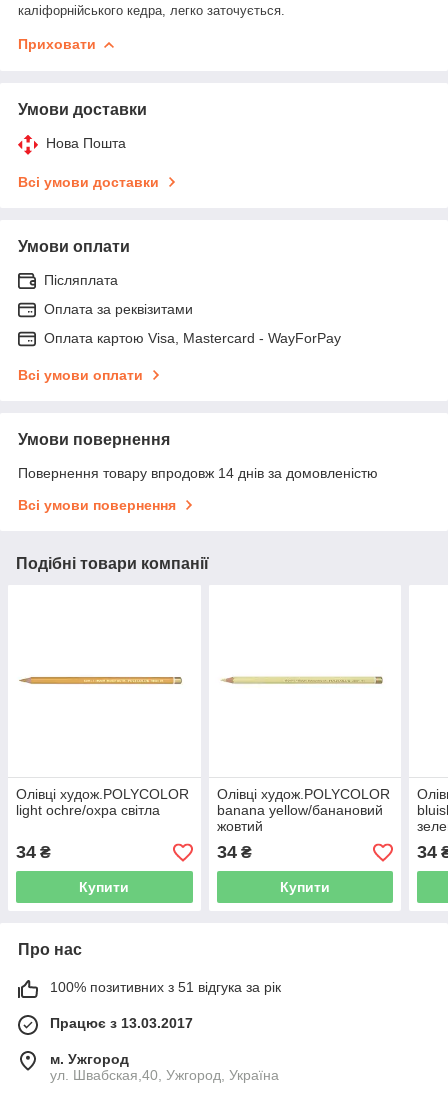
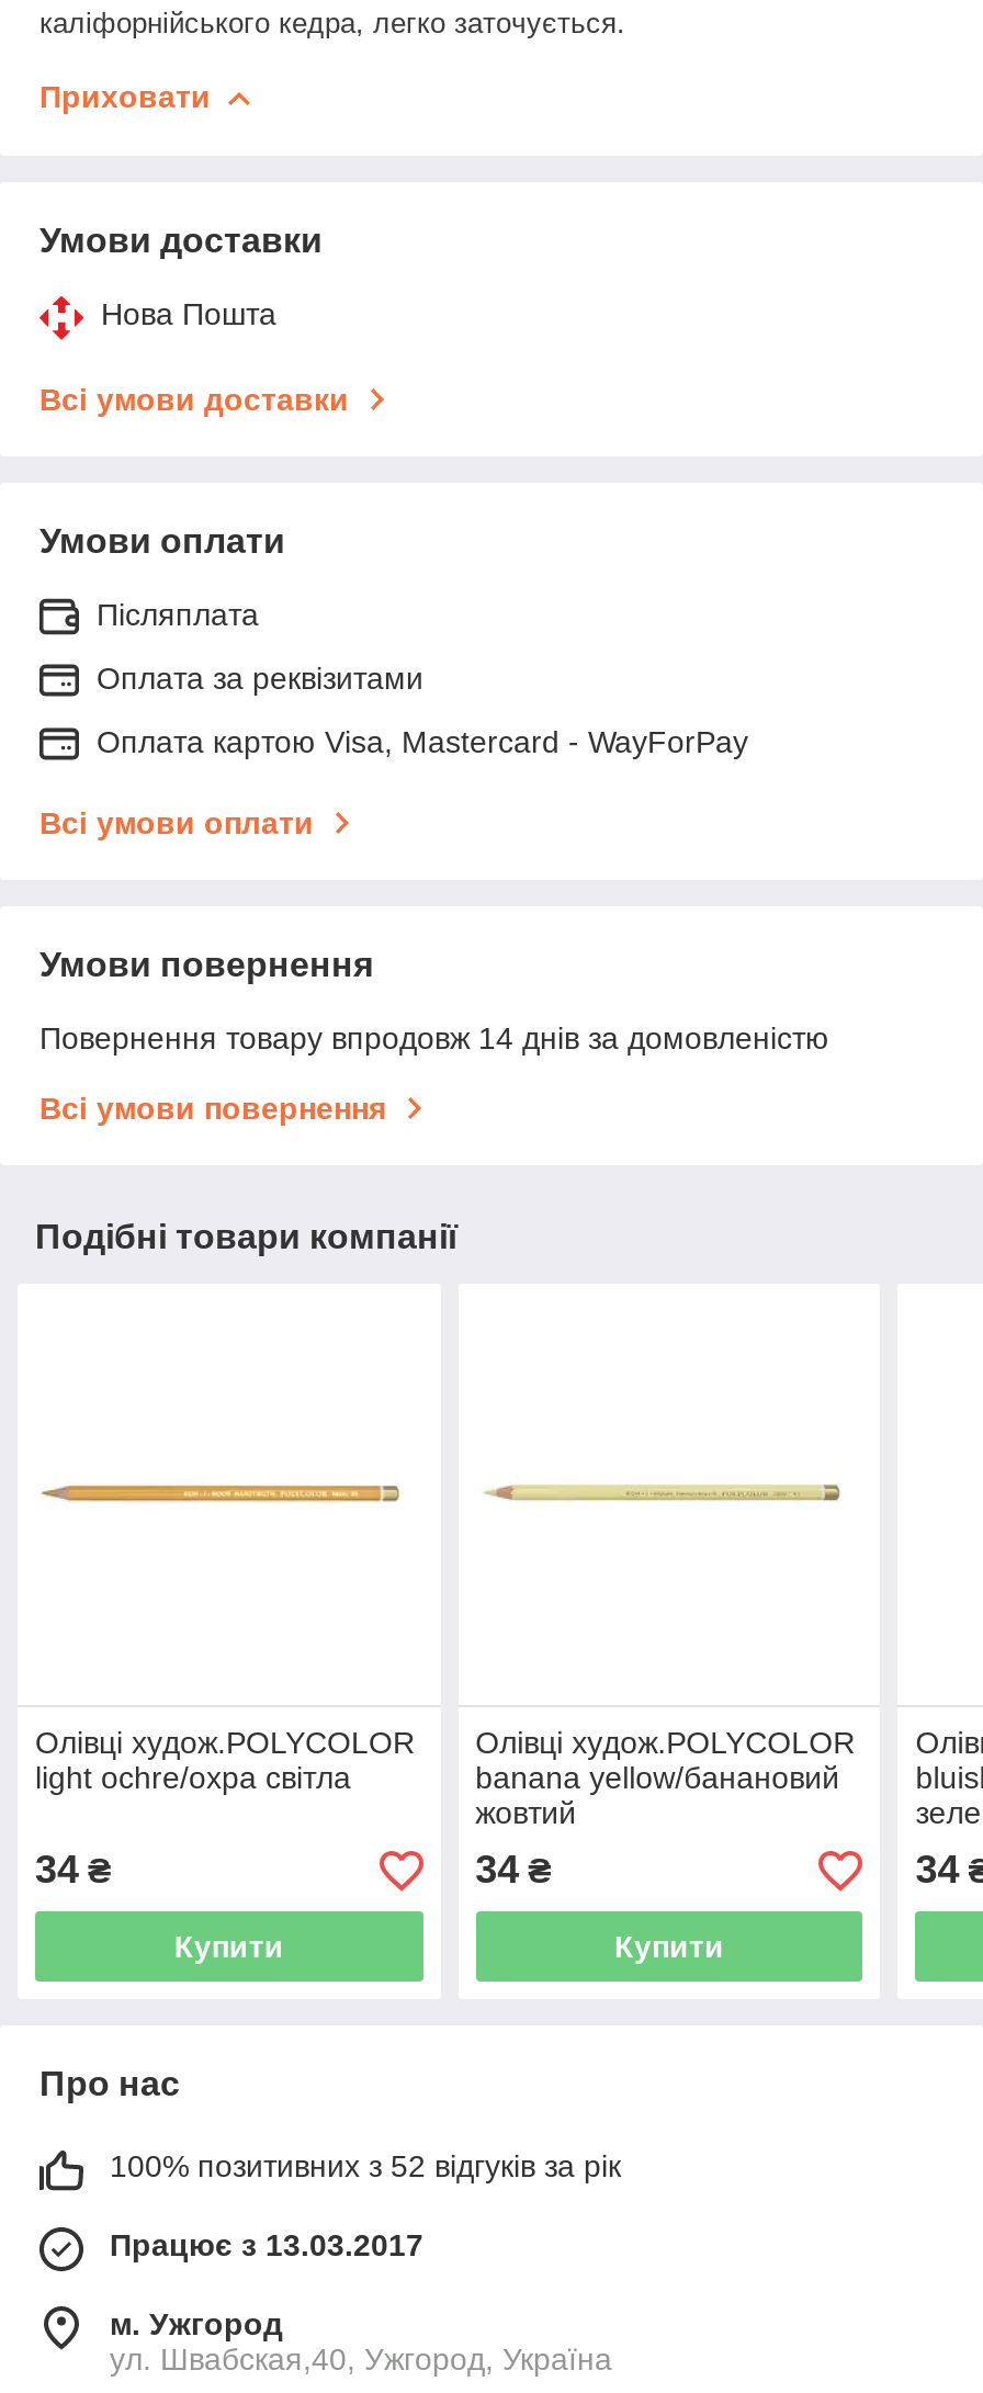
[50,979,281,995] 100% позитивних з 51 відгука за рік -> [110,2149,621,2184] 100% позитивних з 52 відгуків за рік

